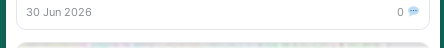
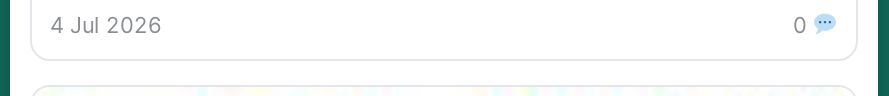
[26,5,92,19] 30 Jun 2026 -> [50,11,162,39] 4 Jul 2026

